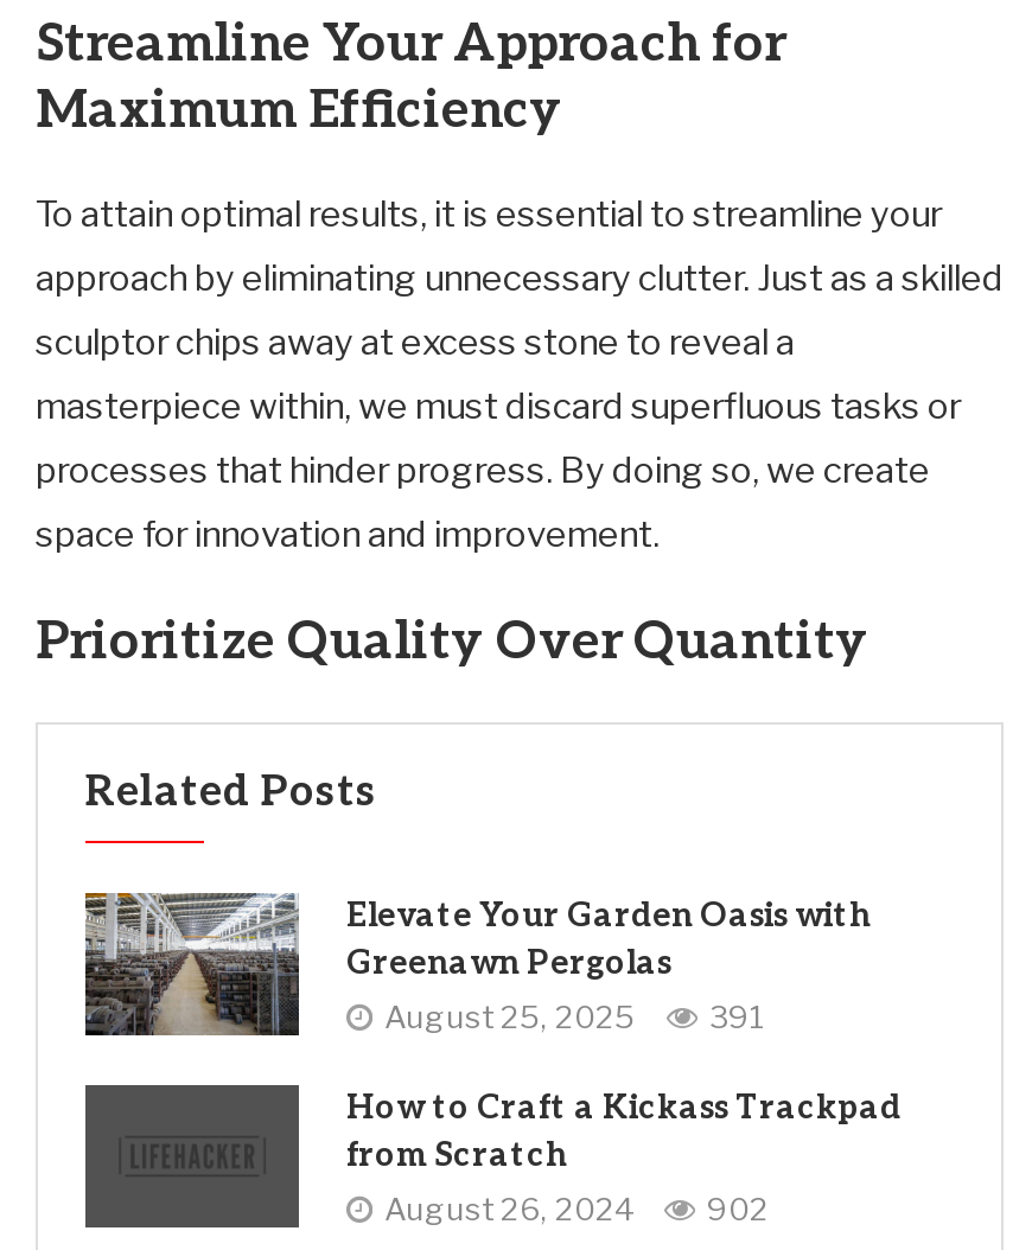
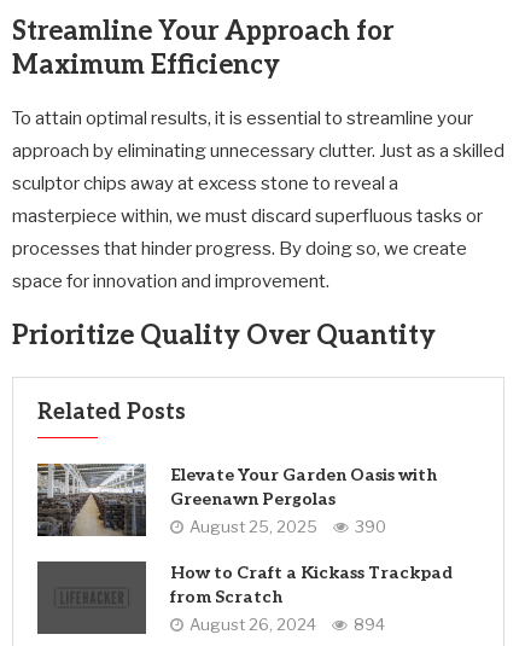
[384,997,764,1035] August 25, 2025 391 -> [189,517,386,536] August 25, 2025 390
[384,1190,769,1227] August 26, 2024 902 -> [189,615,385,634] August 26, 2024 894

